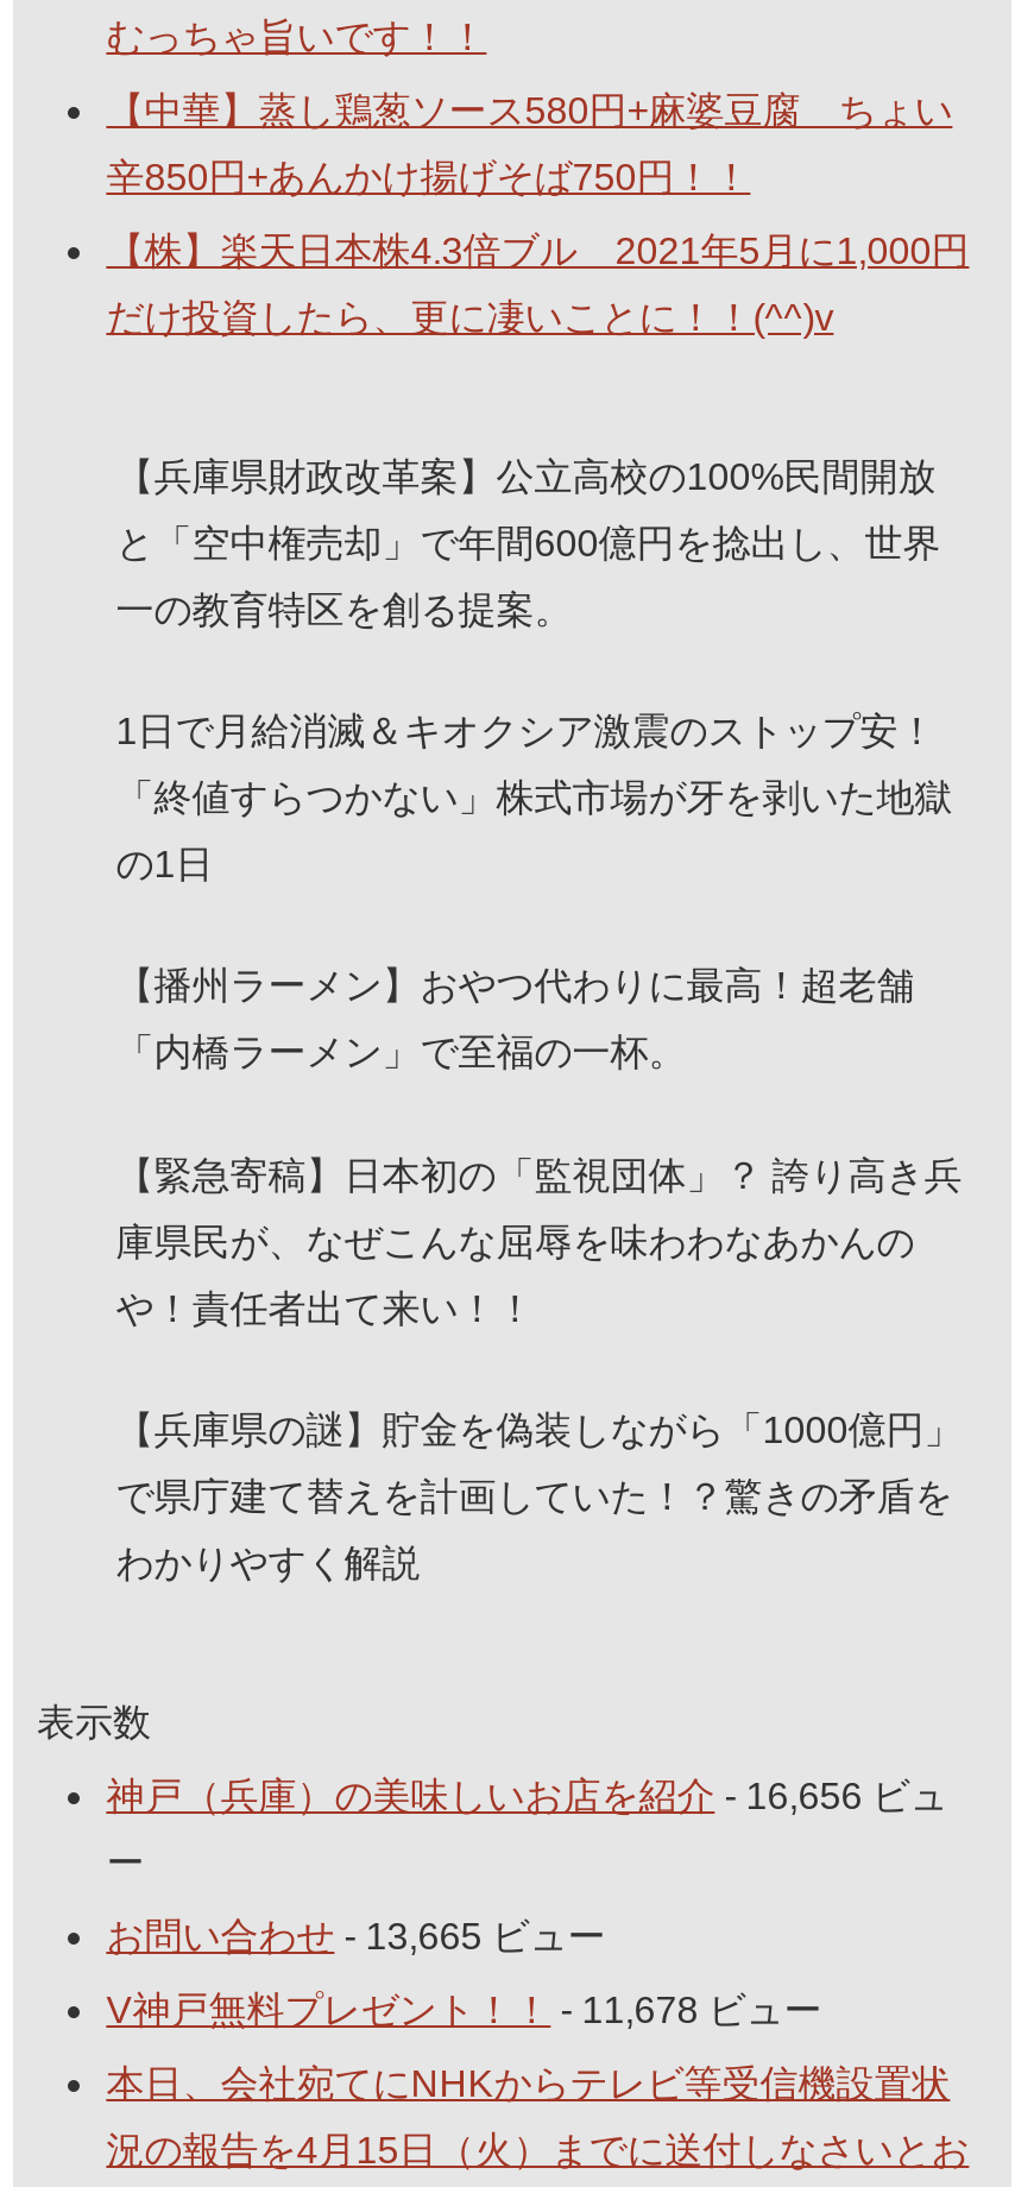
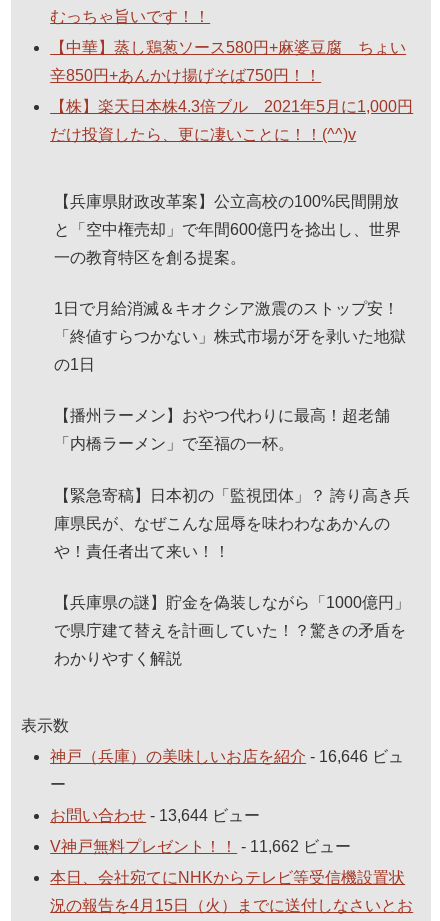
[106,1775,948,1815] 神戸（兵庫）の美味しいお店を紹介- 16,656 ビュ -> [50,748,404,765] 神戸（兵庫）の美味しいお店を紹介- 16,646 ビュ
[106,1916,605,1956] お問い合わせ- 13,665 ビュー -> [50,807,260,824] お問い合わせ- 13,644 ビュー
[106,1990,822,2030] V神戸無料プレゼント！！- 11,678 ビュー -> [50,838,351,855] V神戸無料プレゼント！！- 11,662 ビュー

